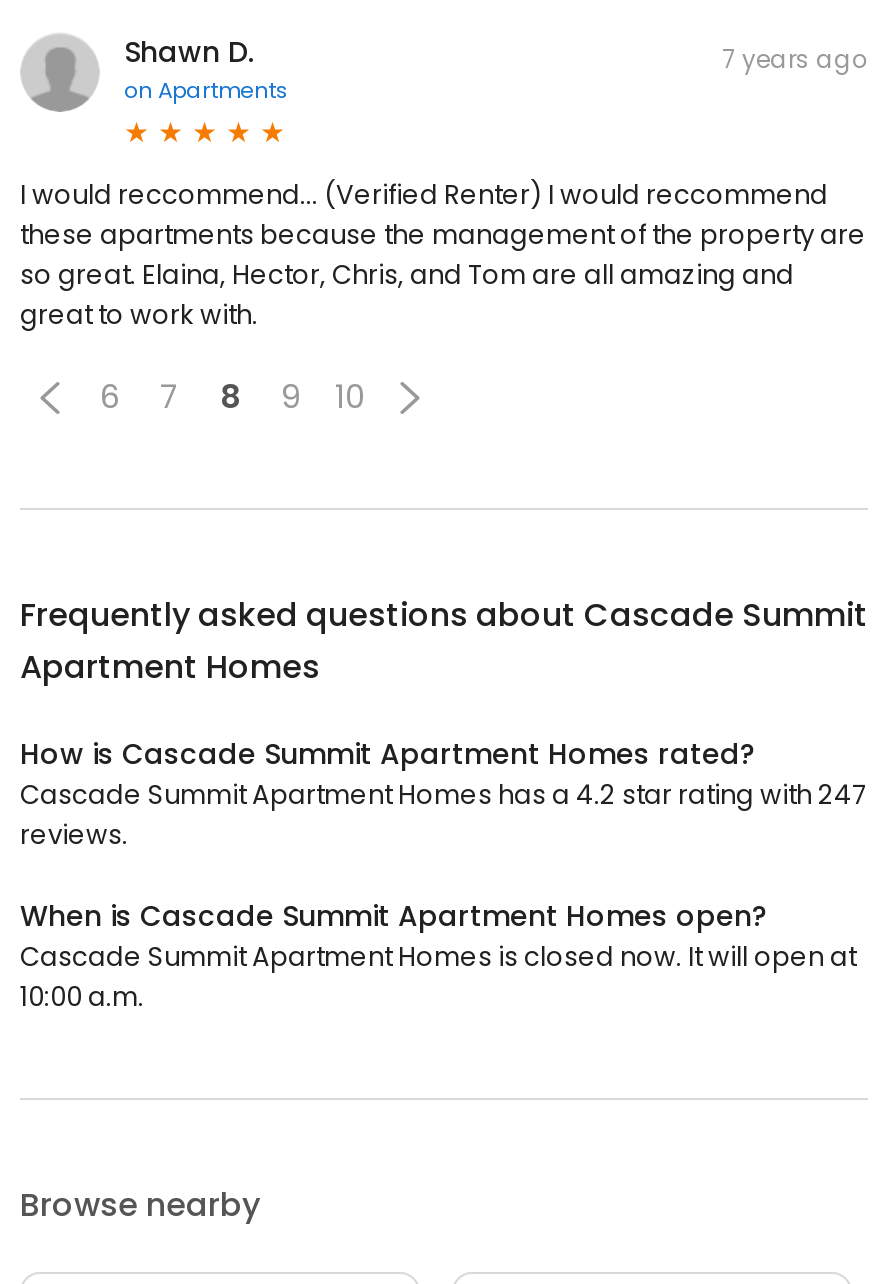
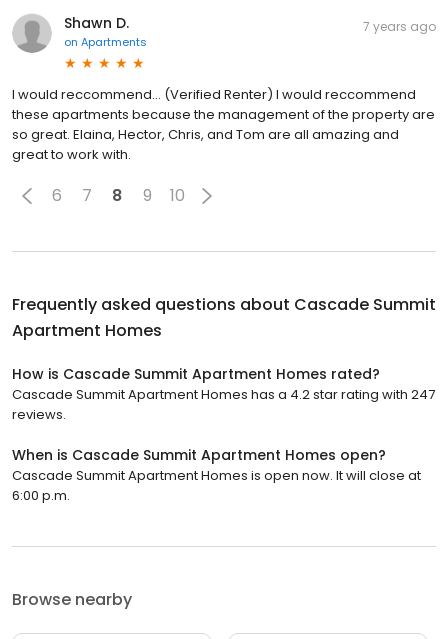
[20,937,856,1015] Cascade Summit Apartment Homes is closed now. It will open at | 10:00 a.m. -> [12,466,421,505] Cascade Summit Apartment Homes is open now. It will close at | 6:00 p.m.

